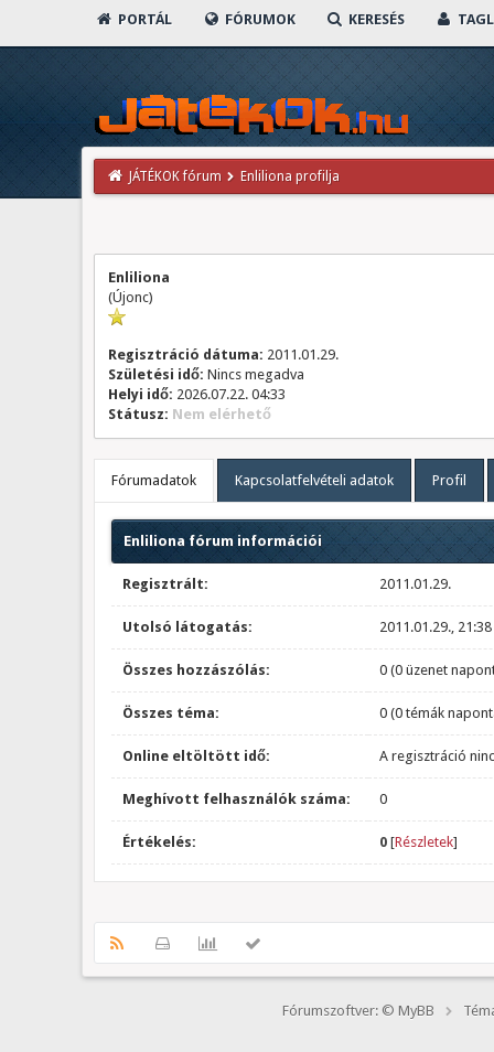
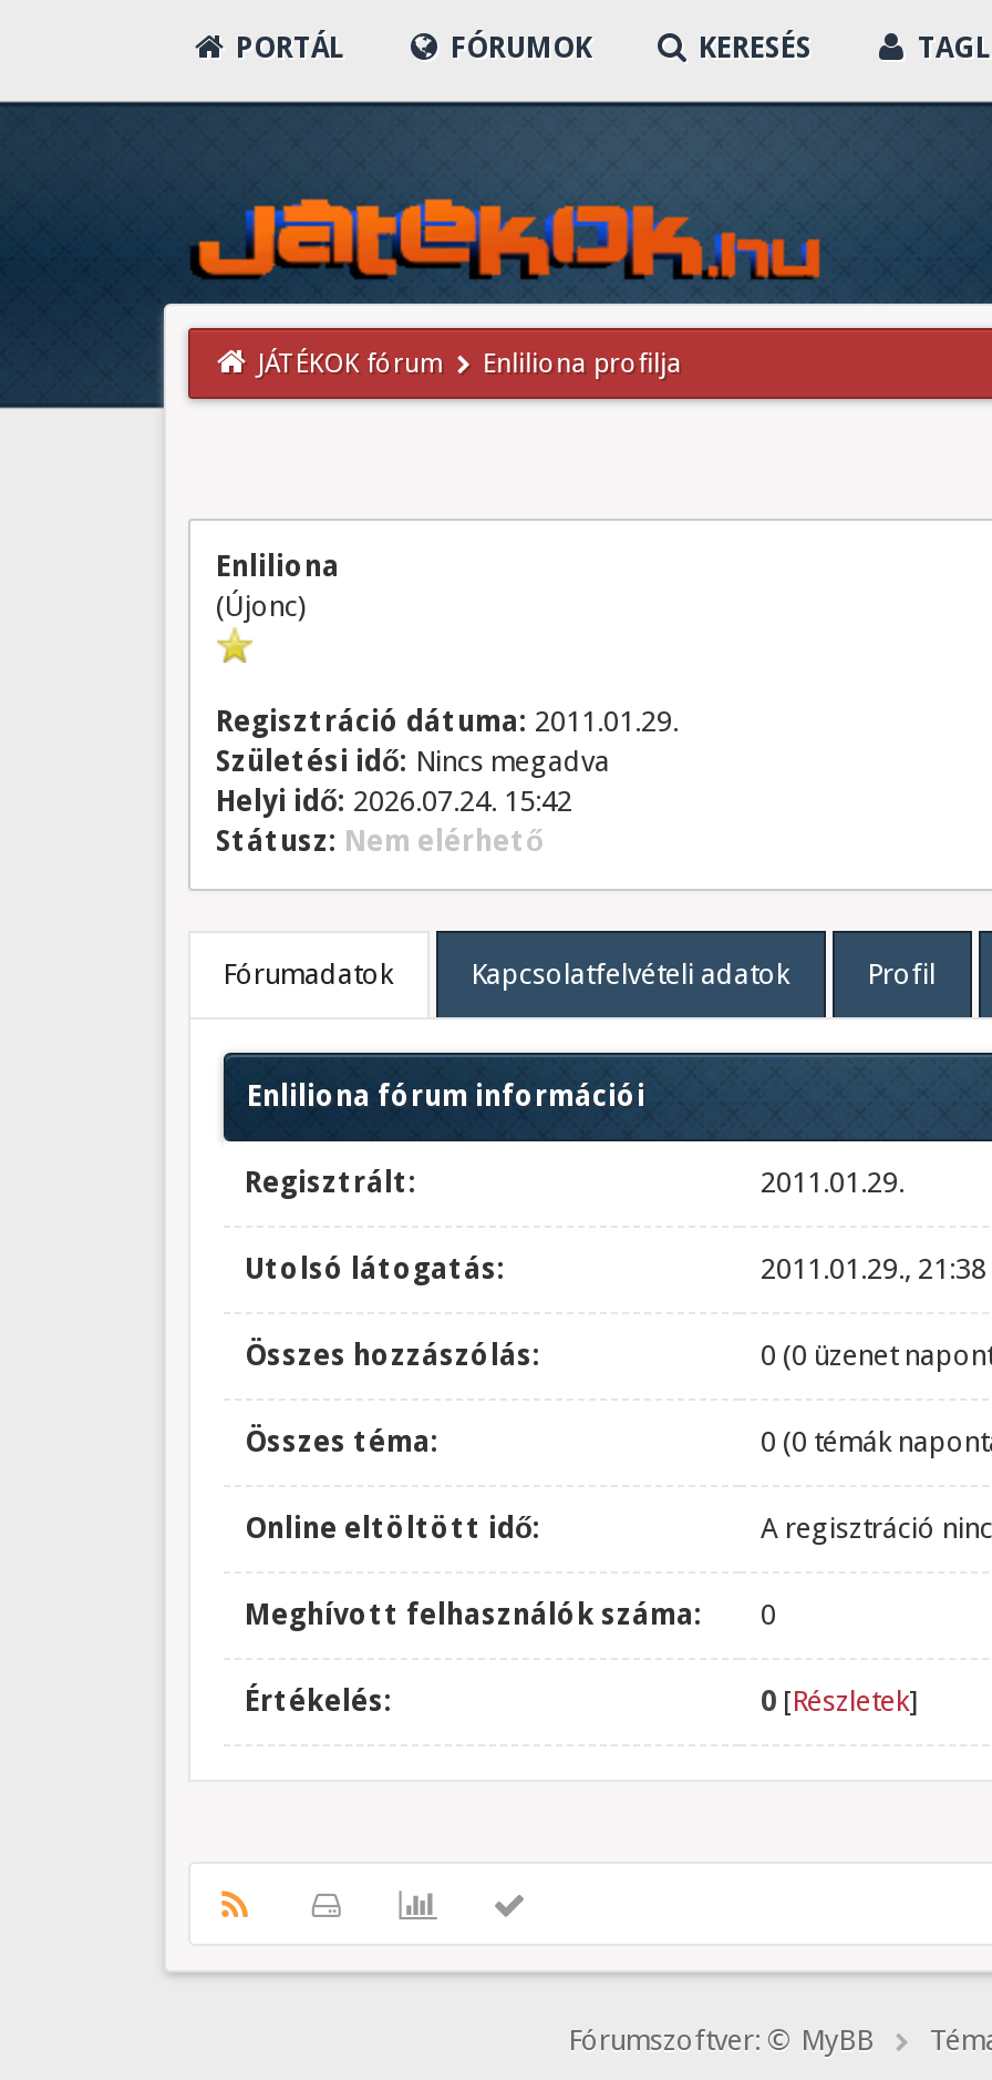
[108,386,285,402] Helyi idő: 2026.07.22. 04:33 -> [216,785,572,818] Helyi idő: 2026.07.24. 15:42

